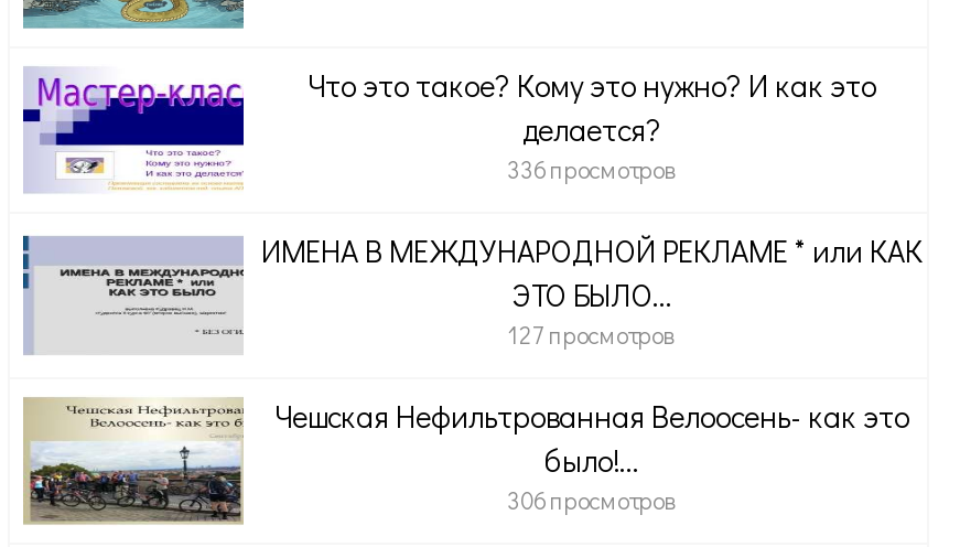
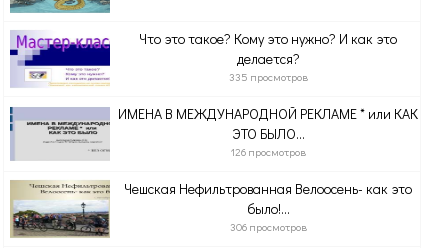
[507,152,677,185] 336 просмотров -> [228,69,307,84] 335 просмотров
[508,318,676,351] 127 просмотров -> [230,144,306,159] 126 просмотров

